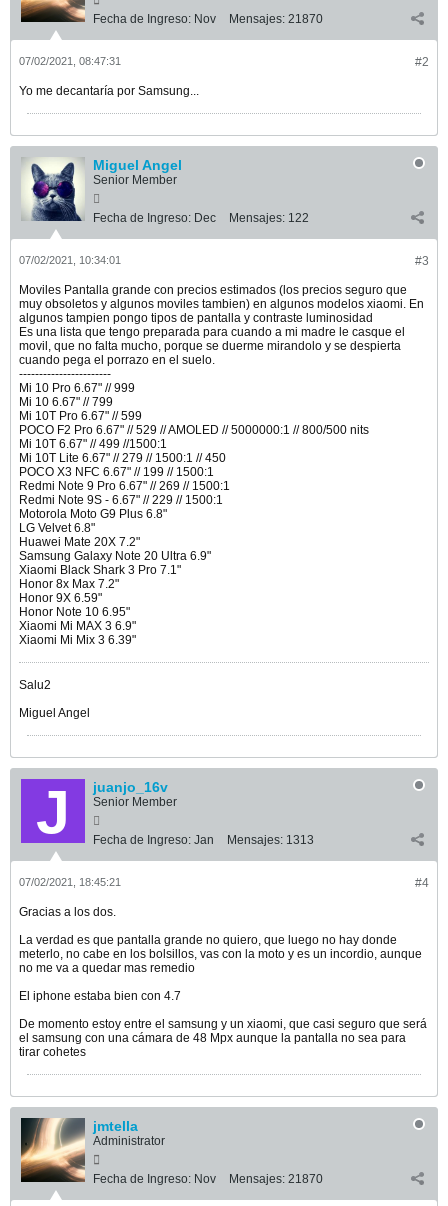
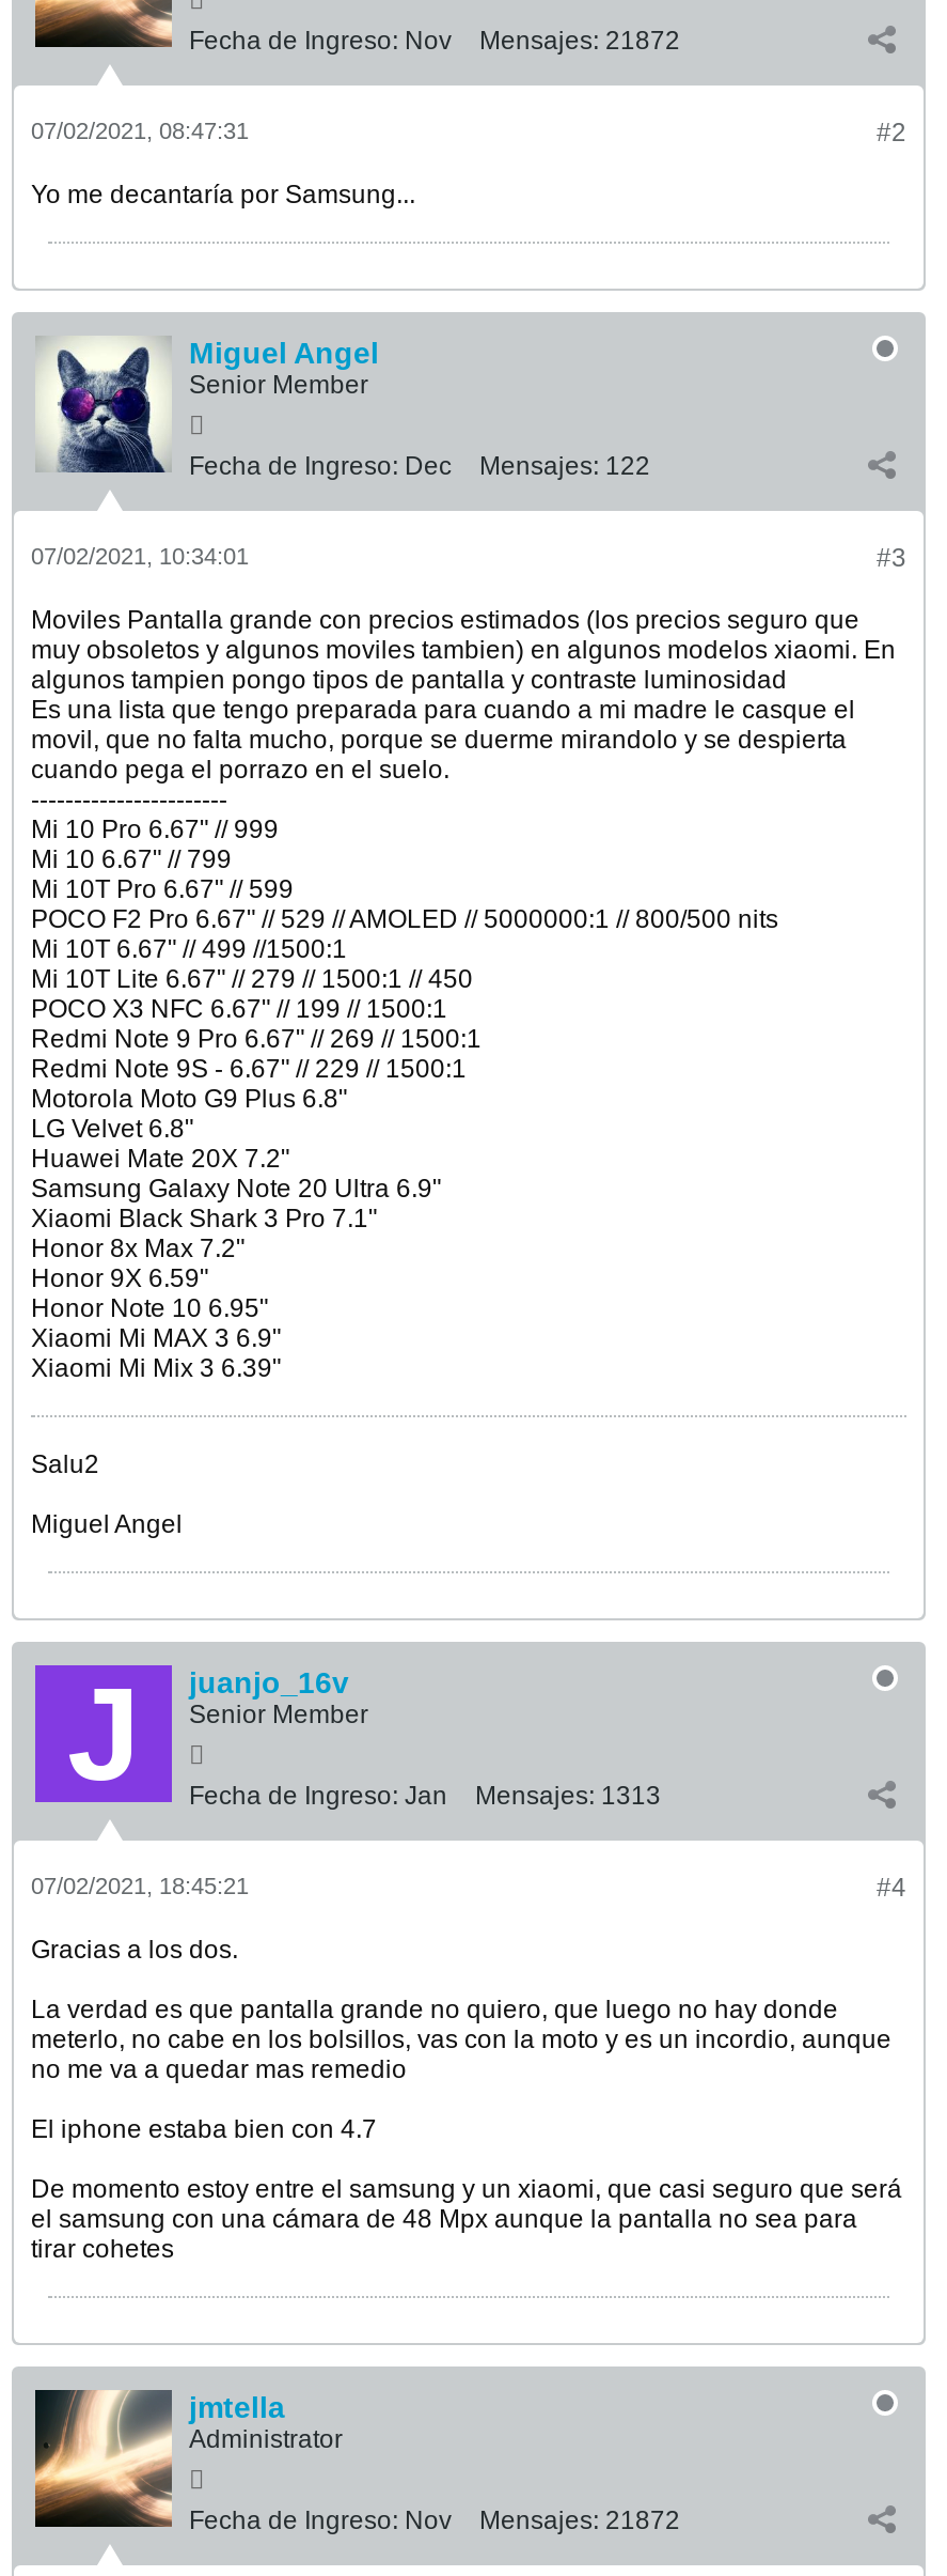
[93,12,323,26] Fecha de Ingreso: Nov Mensajes: 21870 -> [189,26,680,56] Fecha de Ingreso: Nov Mensajes: 21872
[93,1172,323,1186] Fecha de Ingreso: Nov Mensajes: 21870 -> [189,2505,680,2535] Fecha de Ingreso: Nov Mensajes: 21872

